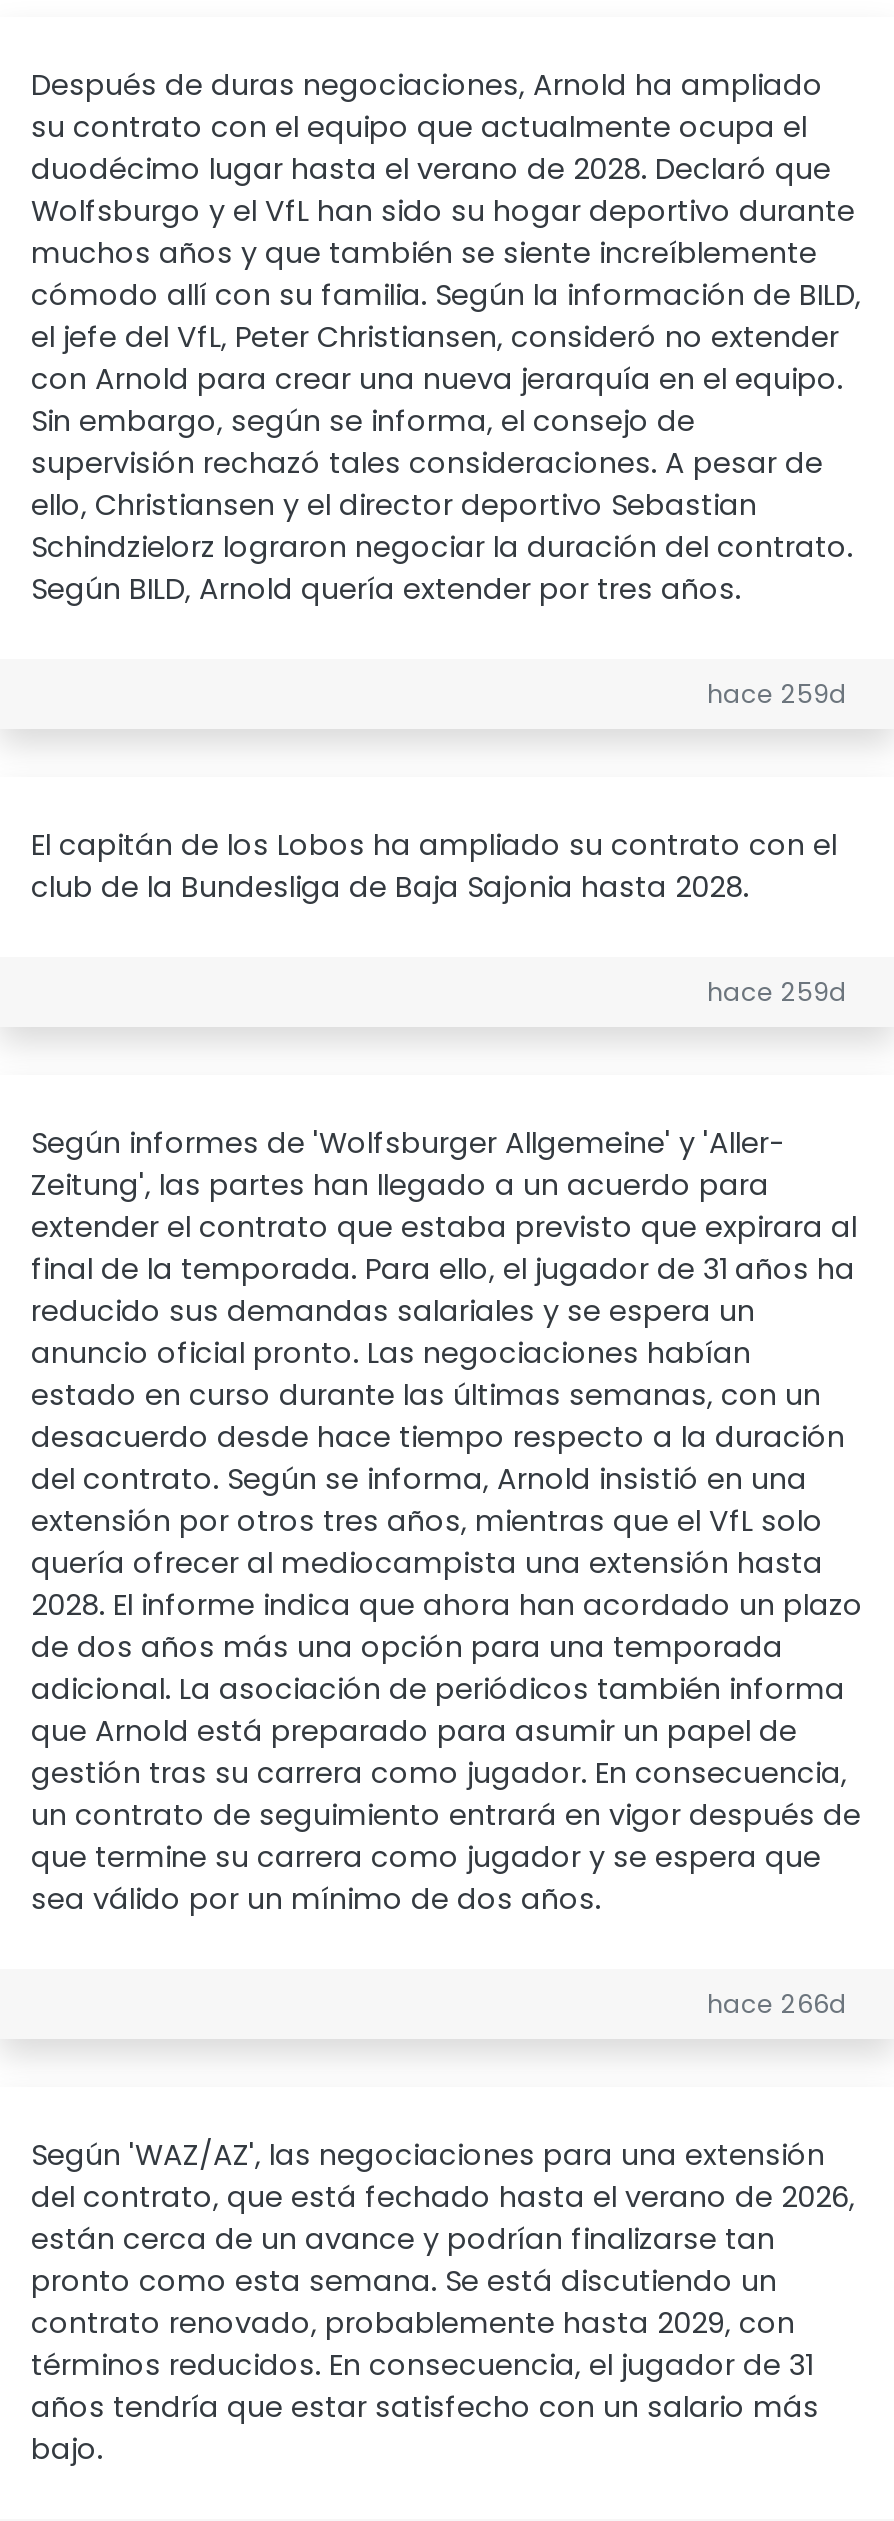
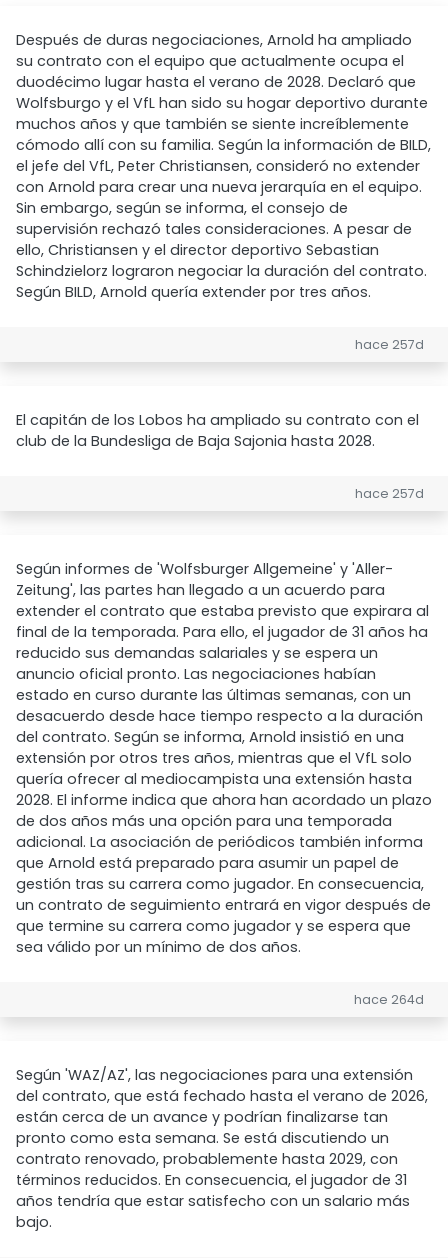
[707,677,847,711] hace 259d -> [355,336,424,353] hace 257d
[707,975,847,1009] hace 259d -> [355,485,424,502] hace 257d
[707,1987,847,2021] hace 266d -> [354,991,424,1008] hace 264d

